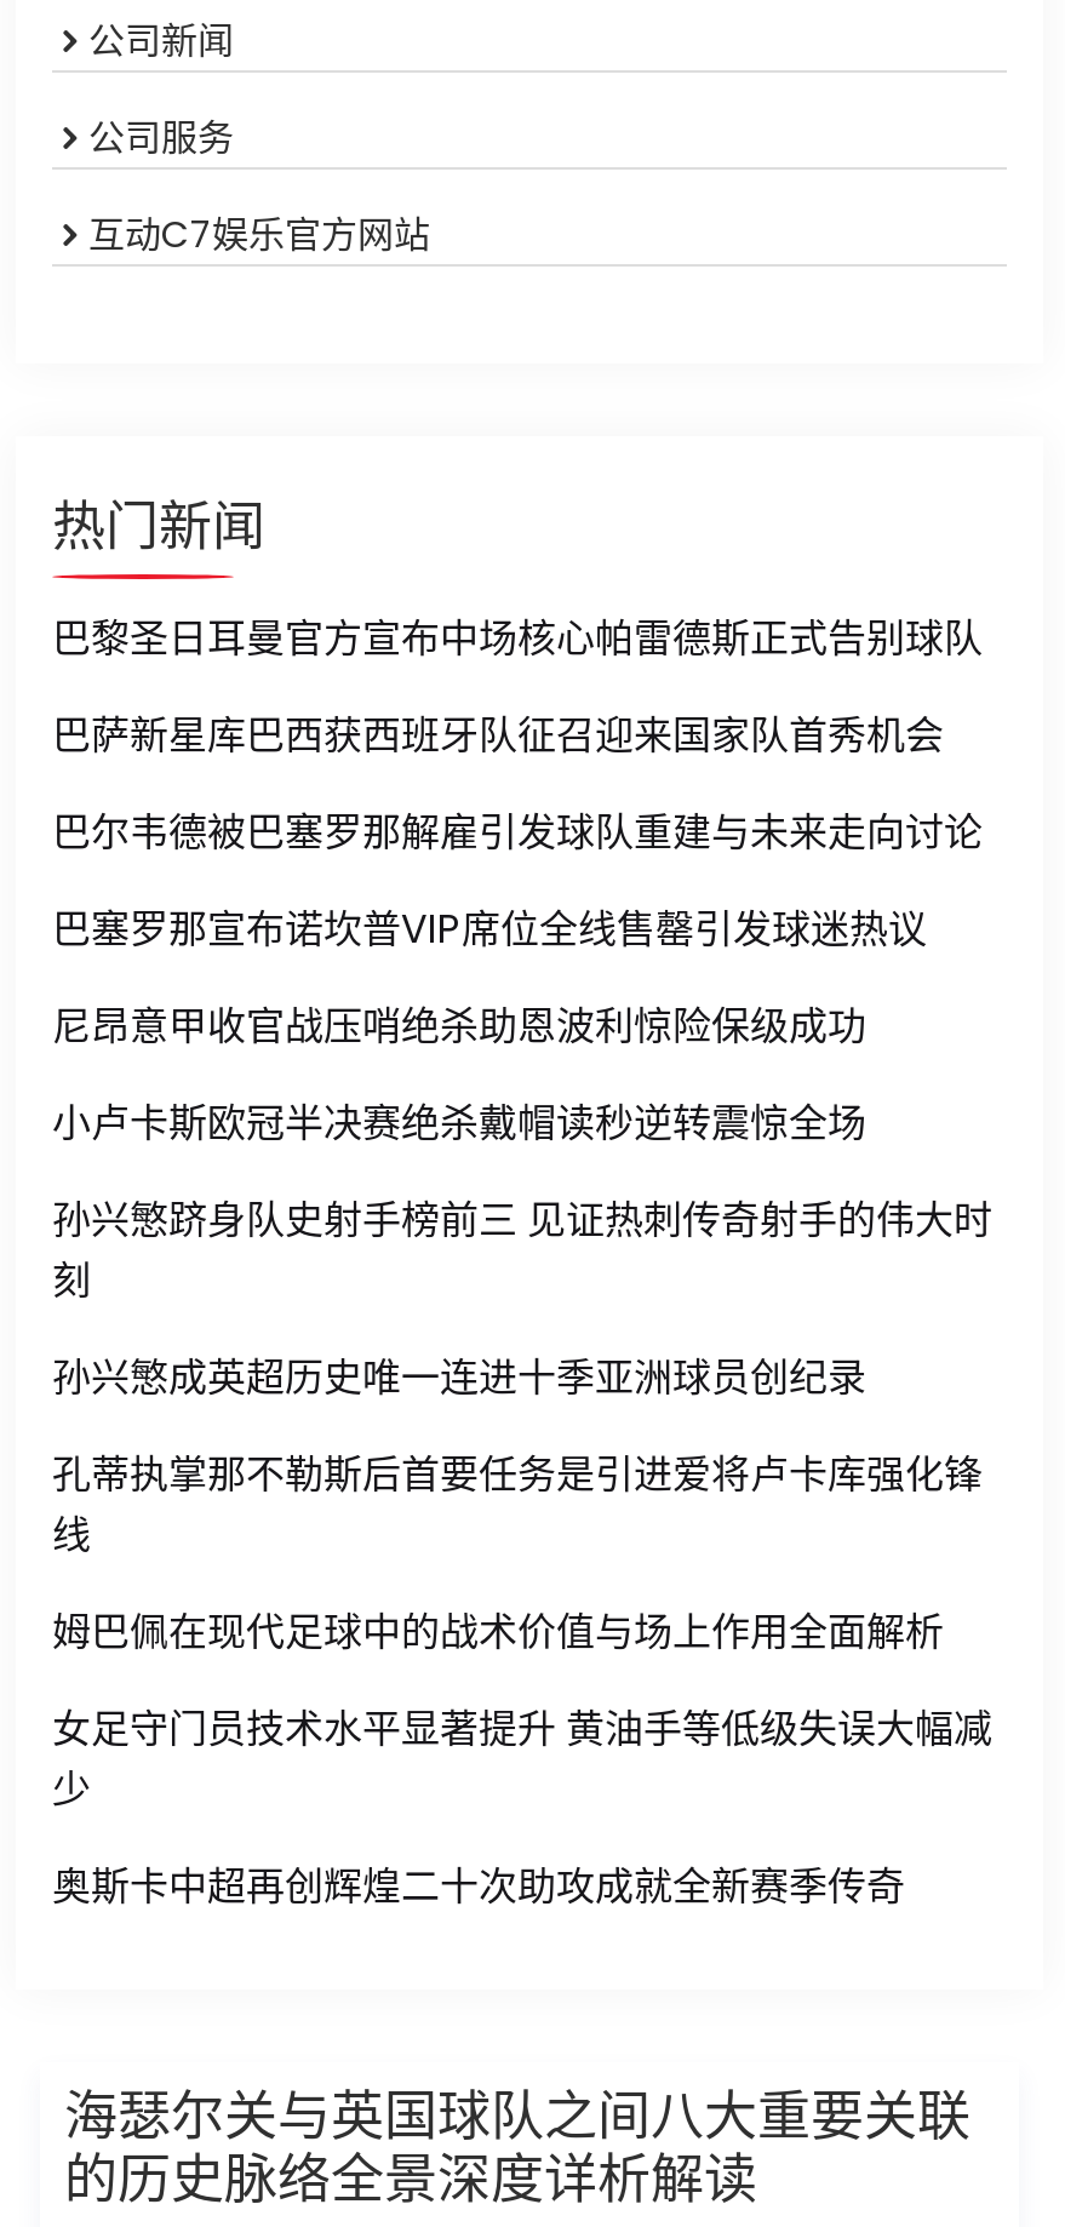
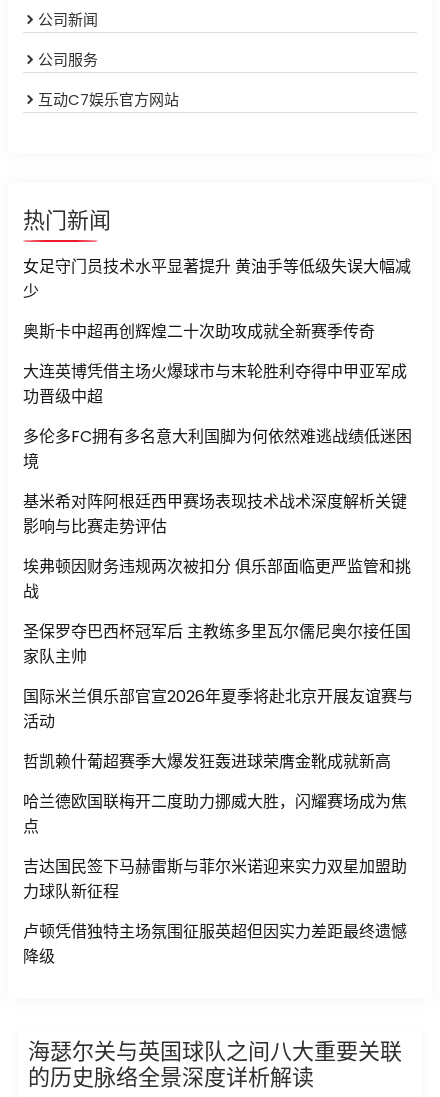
[52,611,992,1660] 巴黎圣日耳曼官方宣布中场核心帕雷德斯正式告别球队 | 巴萨新星库巴西获西班牙队征召迎来国家队首秀机会 | 巴尔韦德被巴塞罗那解雇引发球队重建与未来走向讨论 | 巴塞罗那宣布诺坎普VIP席位全线售罄引发球迷热议 | 尼昂意甲收官战压哨绝杀助恩波利惊险保级成功 | 小卢卡斯欧冠半决赛绝杀戴帽读秒逆转震惊全场 | 孙兴慜跻身队史射手榜前三 见证热刺传奇射手的伟大时 | 刻 | 孙兴慜成英超历史唯一连进十季亚洲球员创纪录 | 孔蒂执掌那不勒斯后首要任务是引进爱将卢卡库强化锋 | 线 | 姆巴佩在现代足球中的战术价值与场上作用全面解析 -> none
moved [52,1701,992,1914] -> [23,255,411,343]: 女足守门员技术水平显著提升 黄油手等低级失误大幅减 | 少 | 奥斯卡中超再创辉煌二十次助攻成就全新赛季传奇
none -> [23,360,413,968] 大连英博凭借主场火爆球市与末轮胜利夺得中甲亚军成 | 功晋级中超 | 多伦多FC拥有多名意大利国脚为何依然难逃战绩低迷困 | 境 | 基米希对阵阿根廷西甲赛场表现技术战术深度解析关键 | 影响与比赛走势评估 | 埃弗顿因财务违规两次被扣分 俱乐部面临更严监管和挑 | 战 | 圣保罗夺巴西杯冠军后 主教练多里瓦尔儒尼奥尔接任国 | 家队主帅 | 国际米兰俱乐部官宣2026年夏季将赴北京开展友谊赛与 | 活动 | 哲凯赖什葡超赛季大爆发狂轰进球荣膺金靴成就新高 | 哈兰德欧国联梅开二度助力挪威大胜，闪耀赛场成为焦 | 点 | 吉达国民签下马赫雷斯与菲尔米诺迎来实力双星加盟助 | 力球队新征程 | 卢顿凭借独特主场氛围征服英超但因实力差距最终遗憾 | 降级

